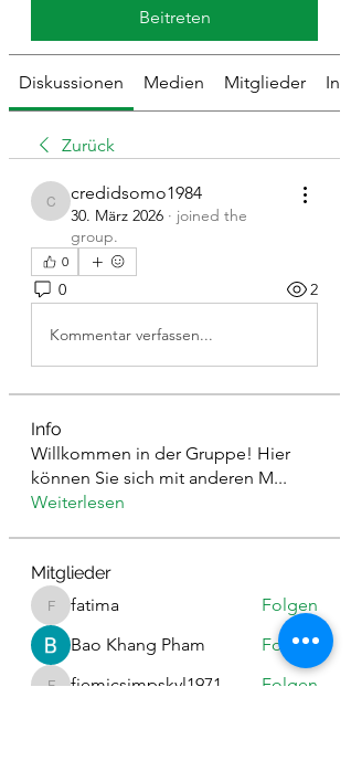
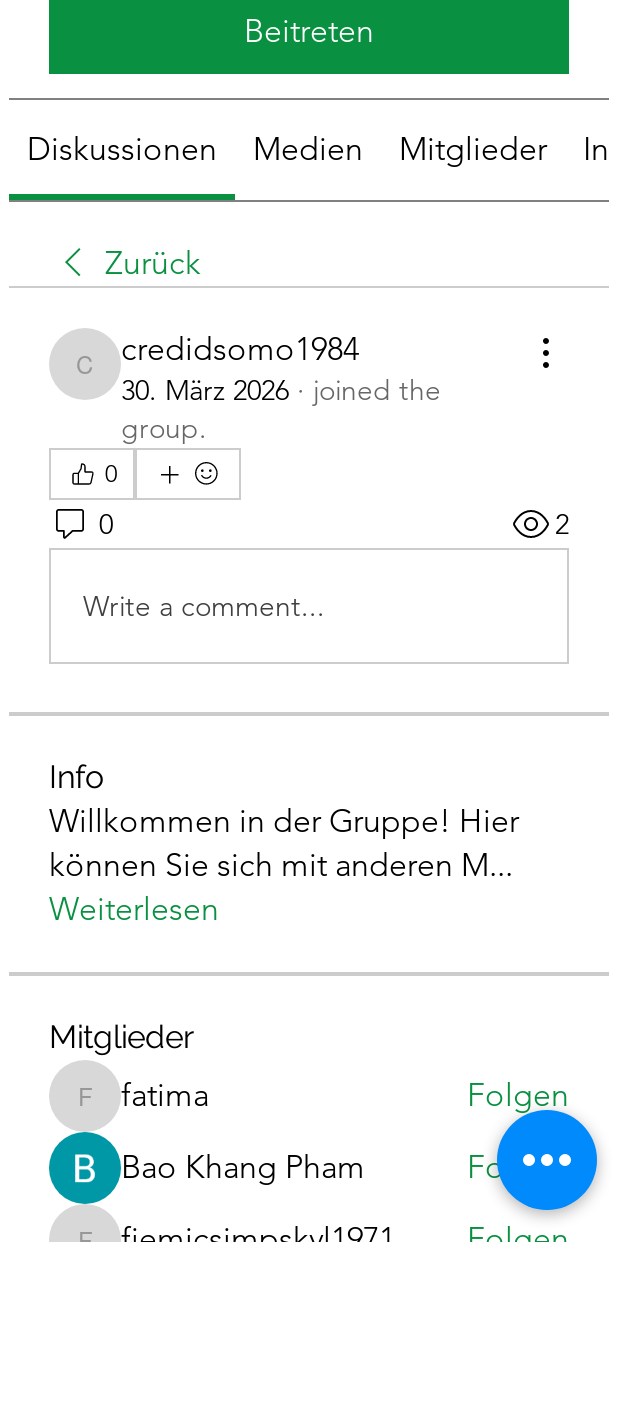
[50,324,213,344] Kommentar verfassen... -> [83,587,325,623] Write a comment...

